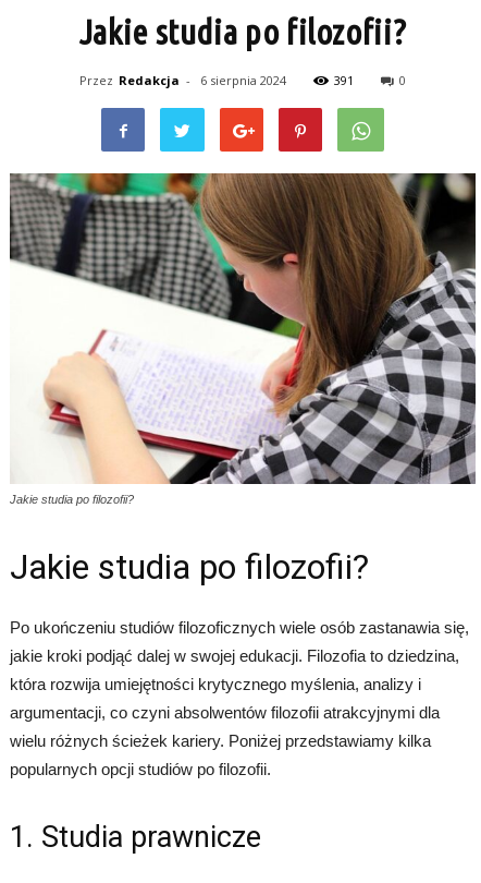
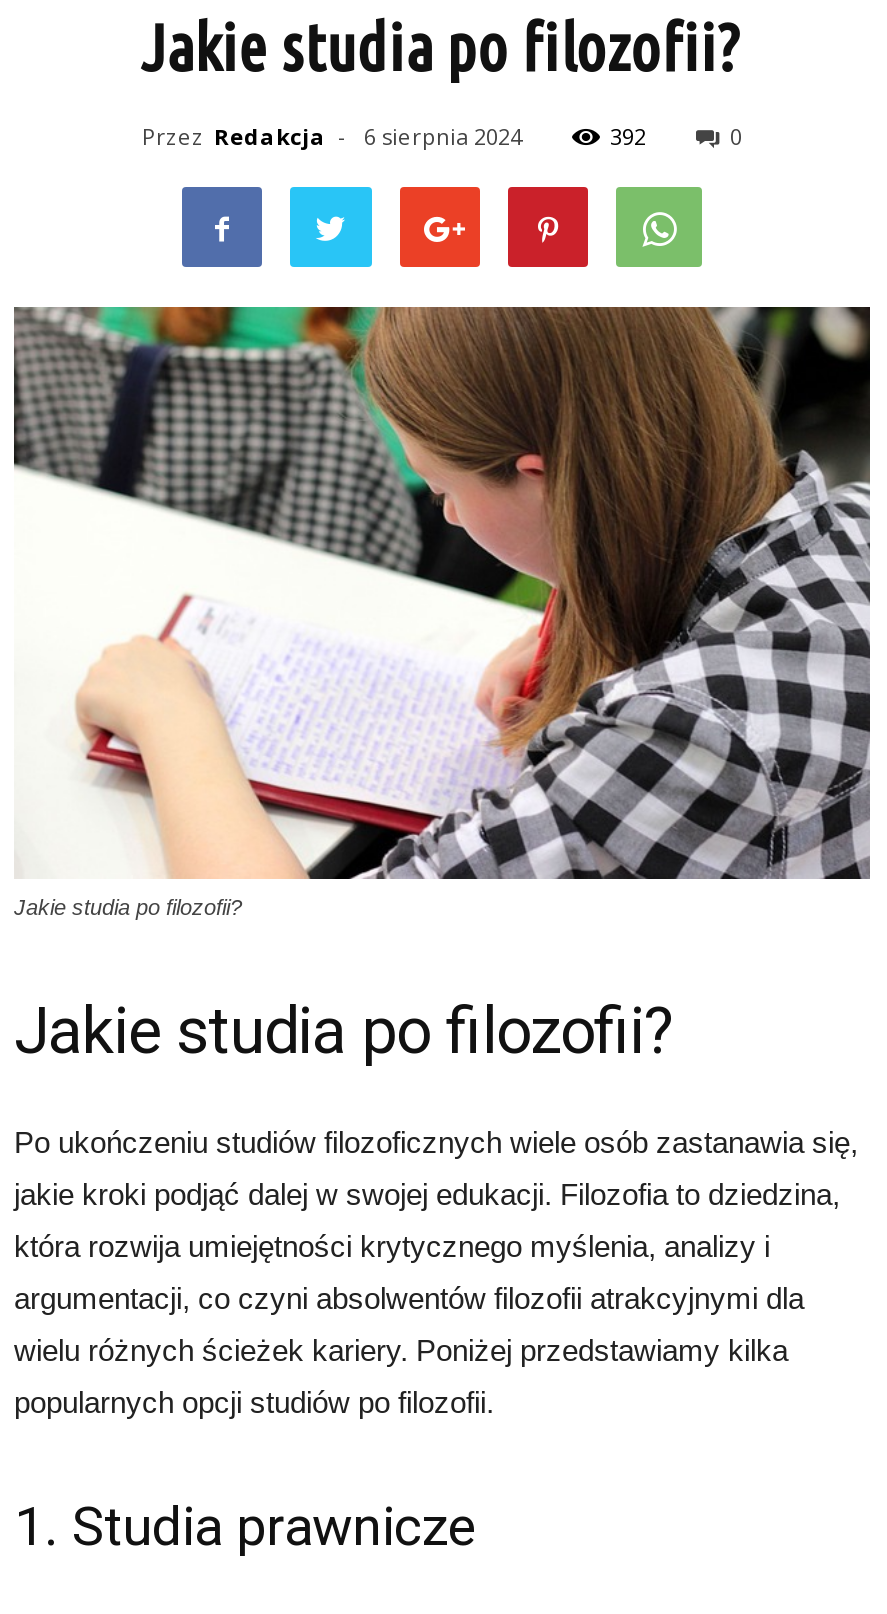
[334,72,354,88] 391 -> [610,121,646,151] 392

